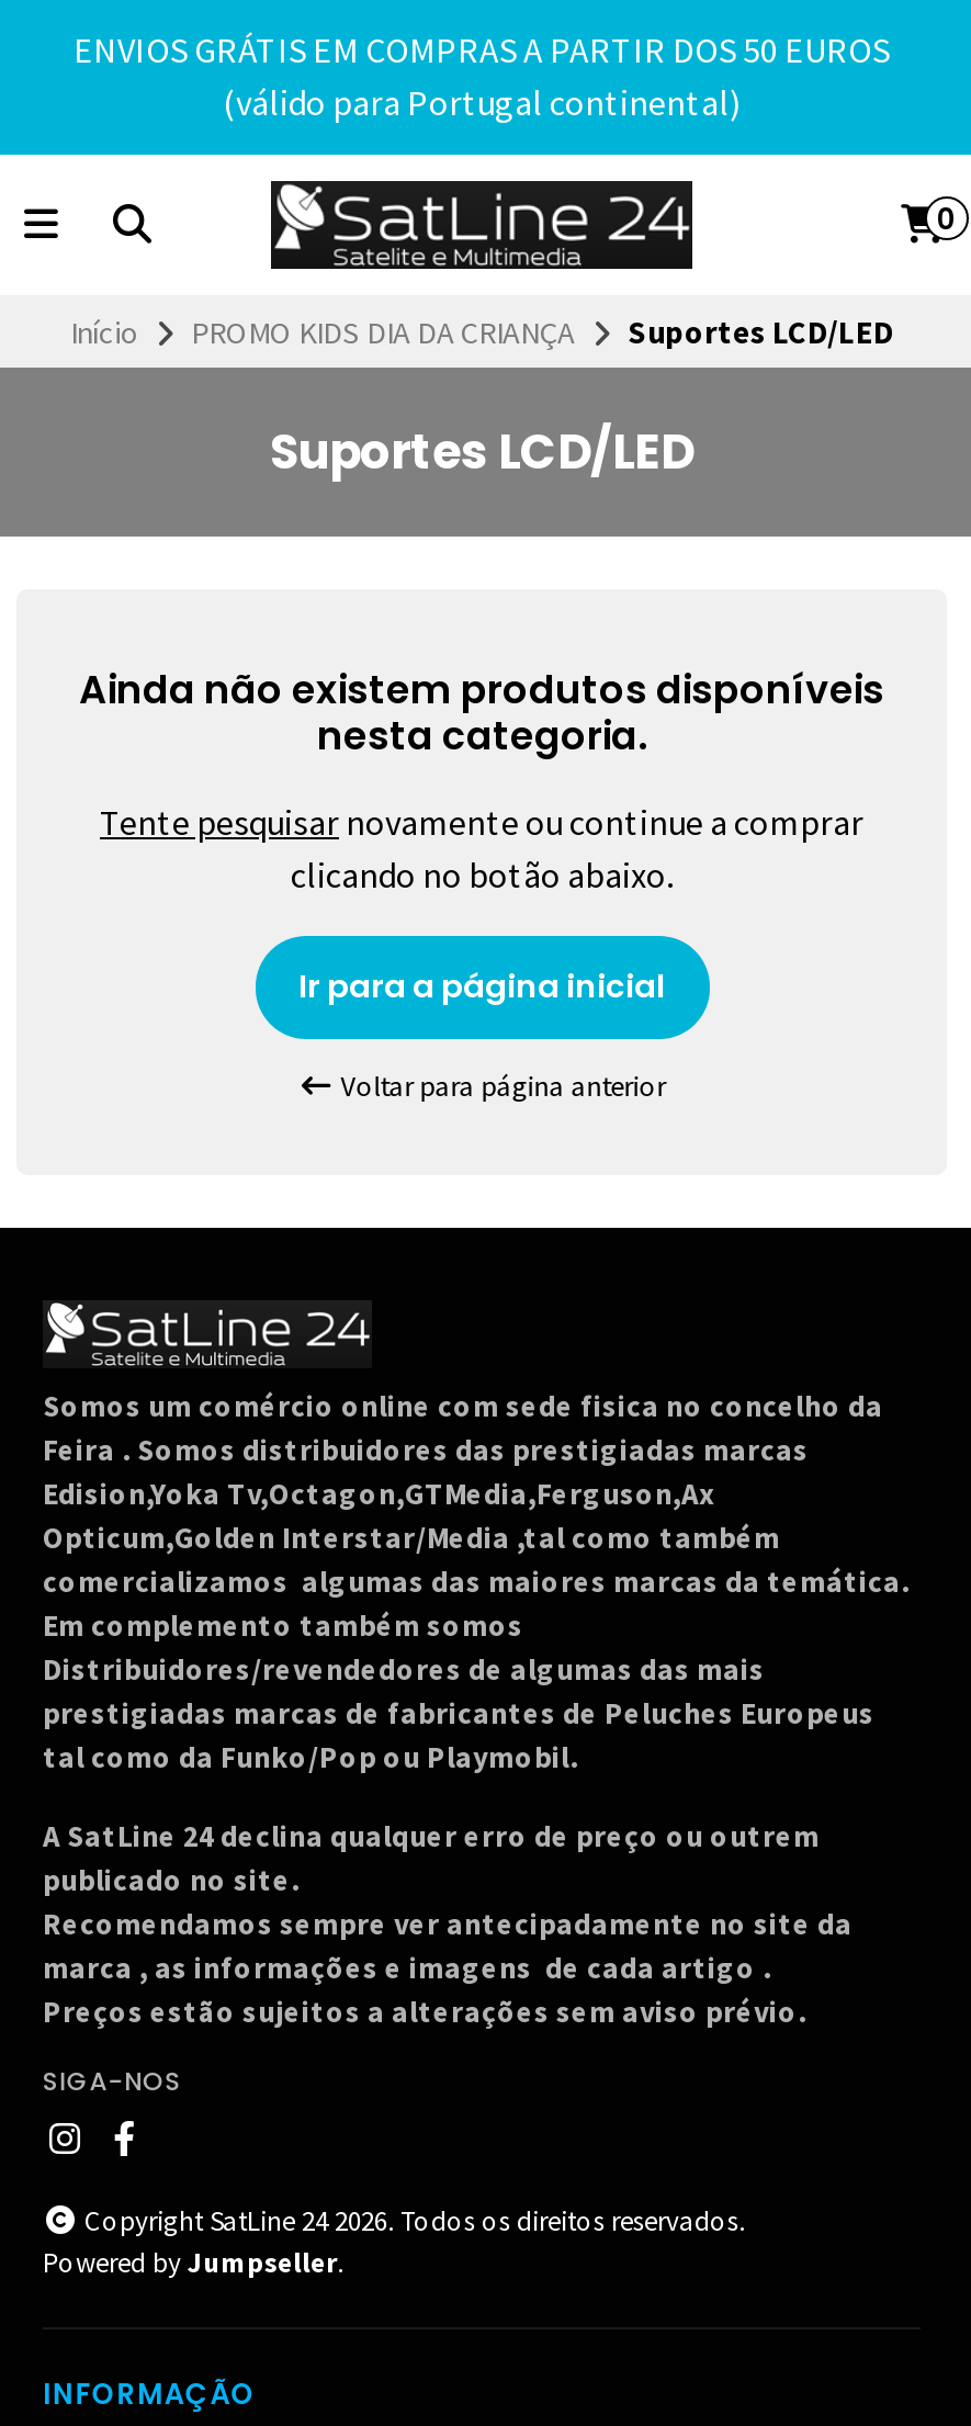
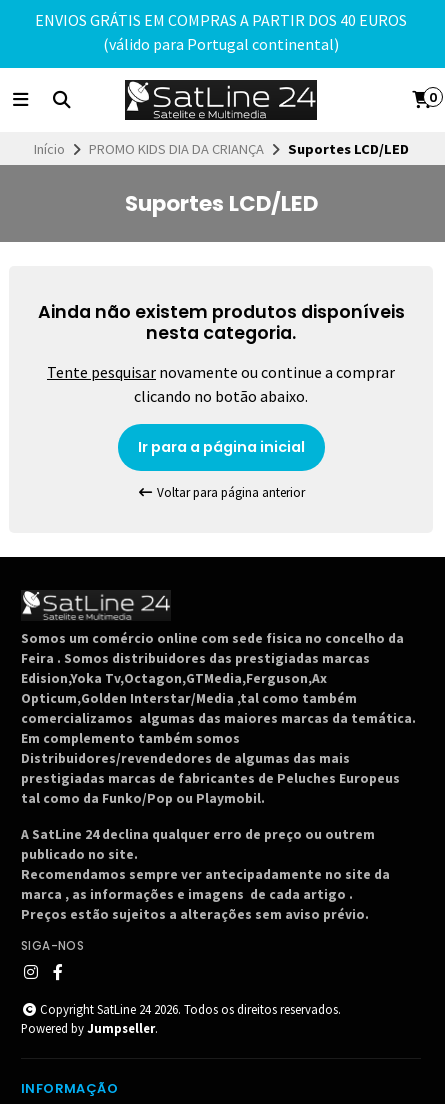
[74,27,890,71] ENVIOS GRÁTIS EM COMPRAS A PARTIR DOS 50 EUROS -> [35,10,407,30] ENVIOS GRÁTIS EM COMPRAS A PARTIR DOS 40 EUROS

